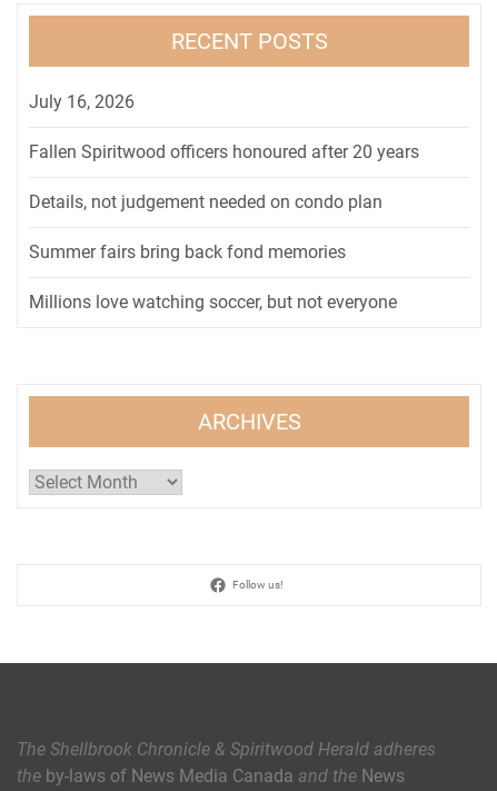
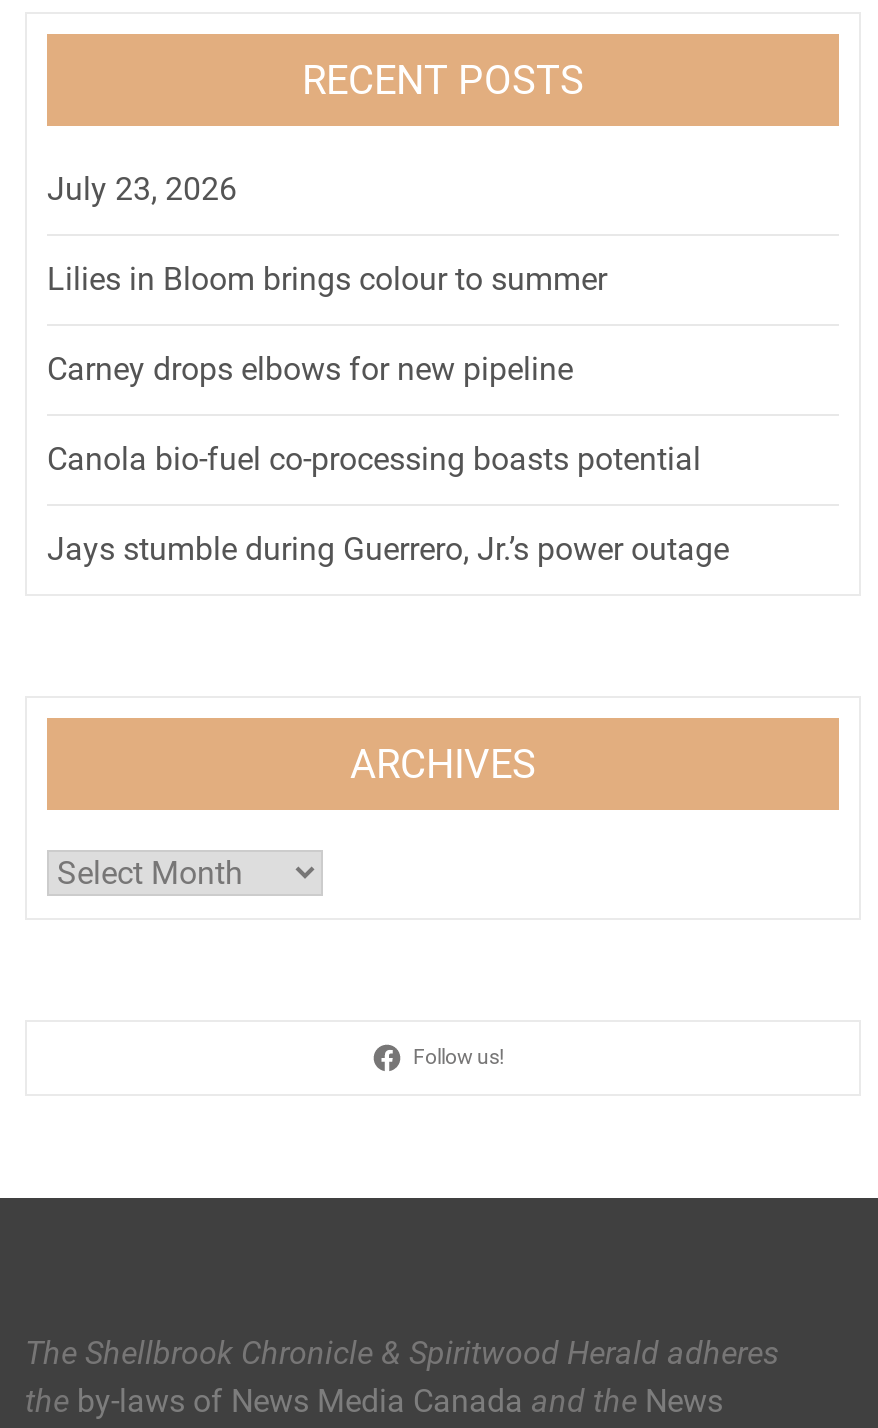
[29,91,135,112] July 16, 2026 -> [47,170,237,208] July 23, 2026
[29,141,419,162] Fallen Spiritwood officers honoured after 20 years -> [47,260,607,298] Lilies in Bloom brings colour to summer
[29,191,382,212] Details, not judgement needed on condo plan -> [47,350,573,388] Carney drops elbows for new pipeline
[29,241,346,262] Summer fairs bring back fond memories -> [47,440,701,478] Canola bio-fuel co-processing boasts potential
[29,291,397,313] Millions love watching soccer, but not everyone -> [47,530,729,568] Jays stumble during Guerrero, Jr.’s power outage

